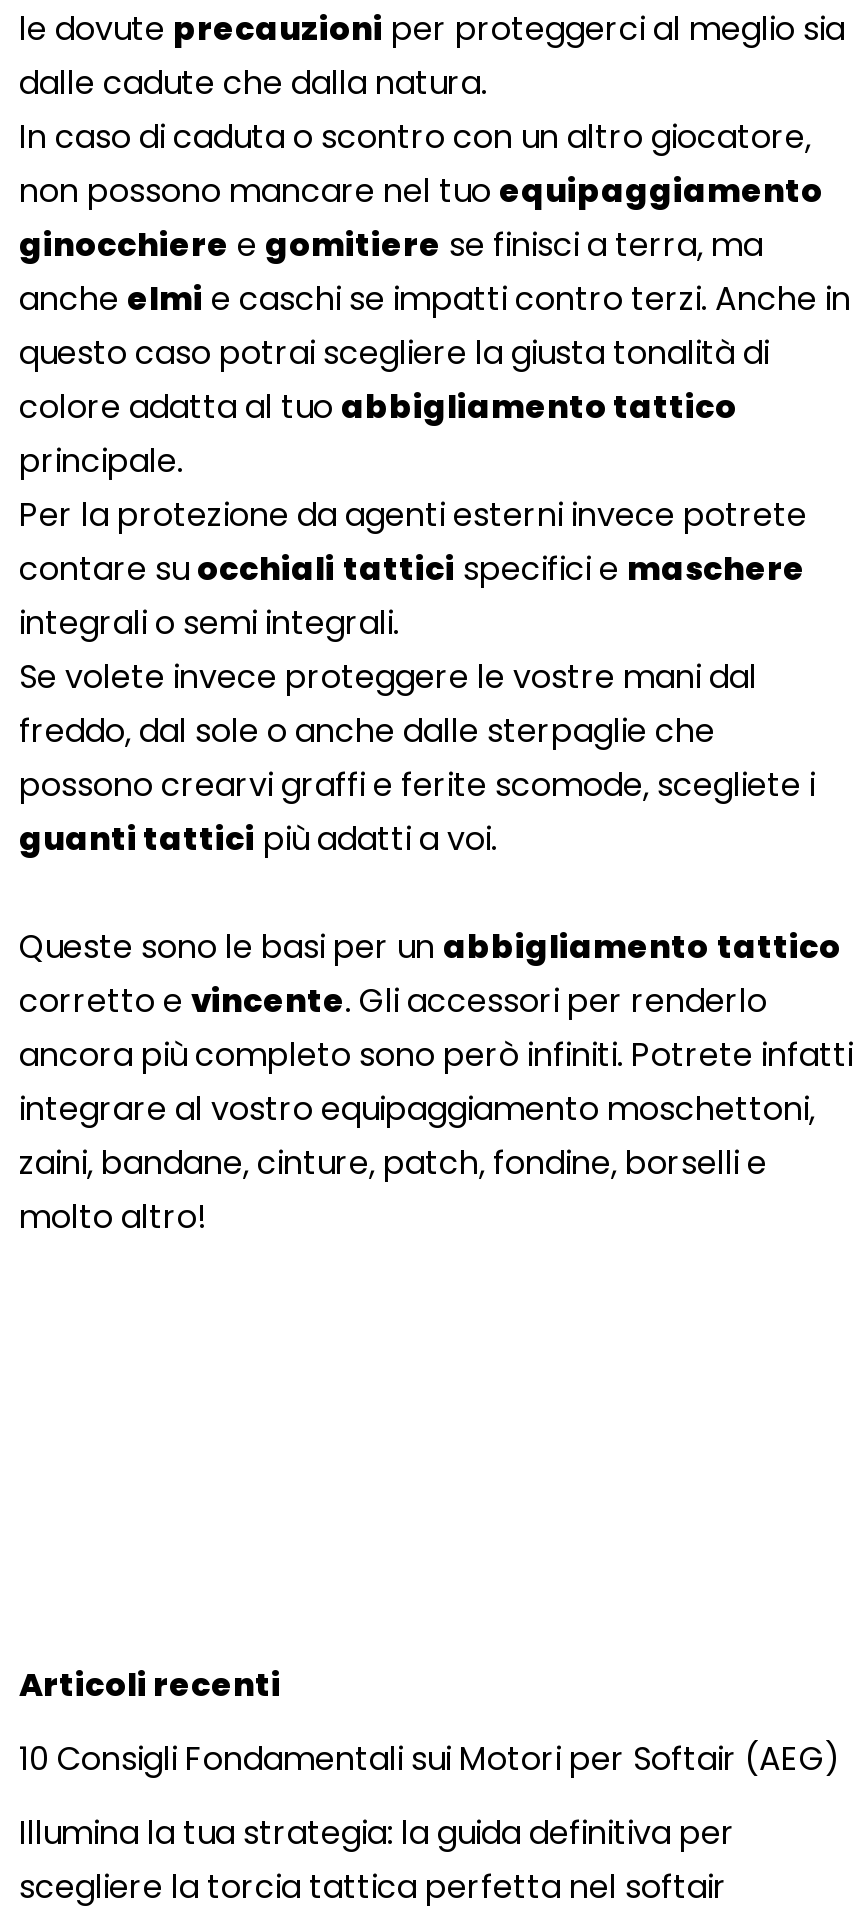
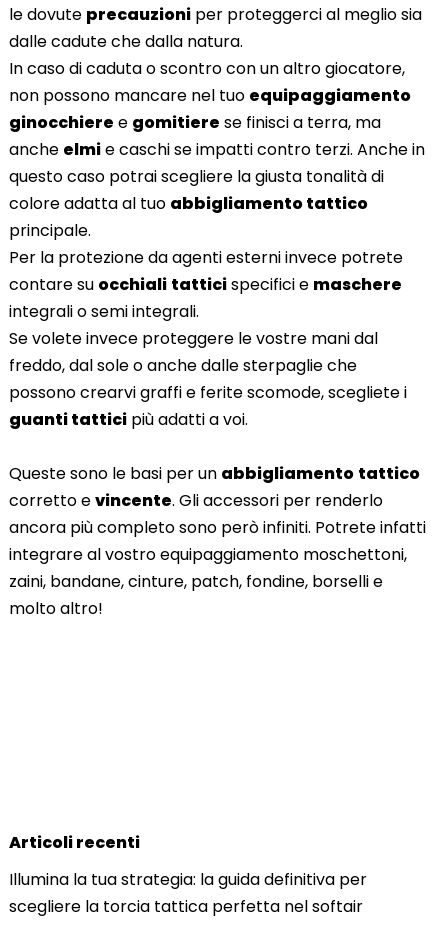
[19,1735,841,1781] 10 Consigli Fondamentali sui Motori per Softair (AEG) -> none

